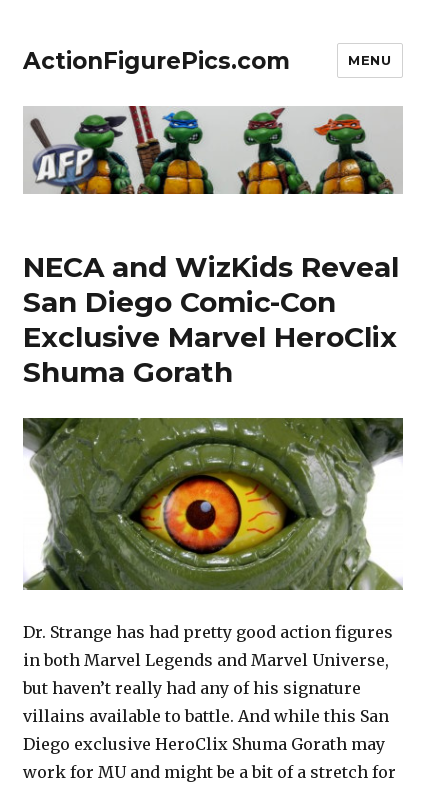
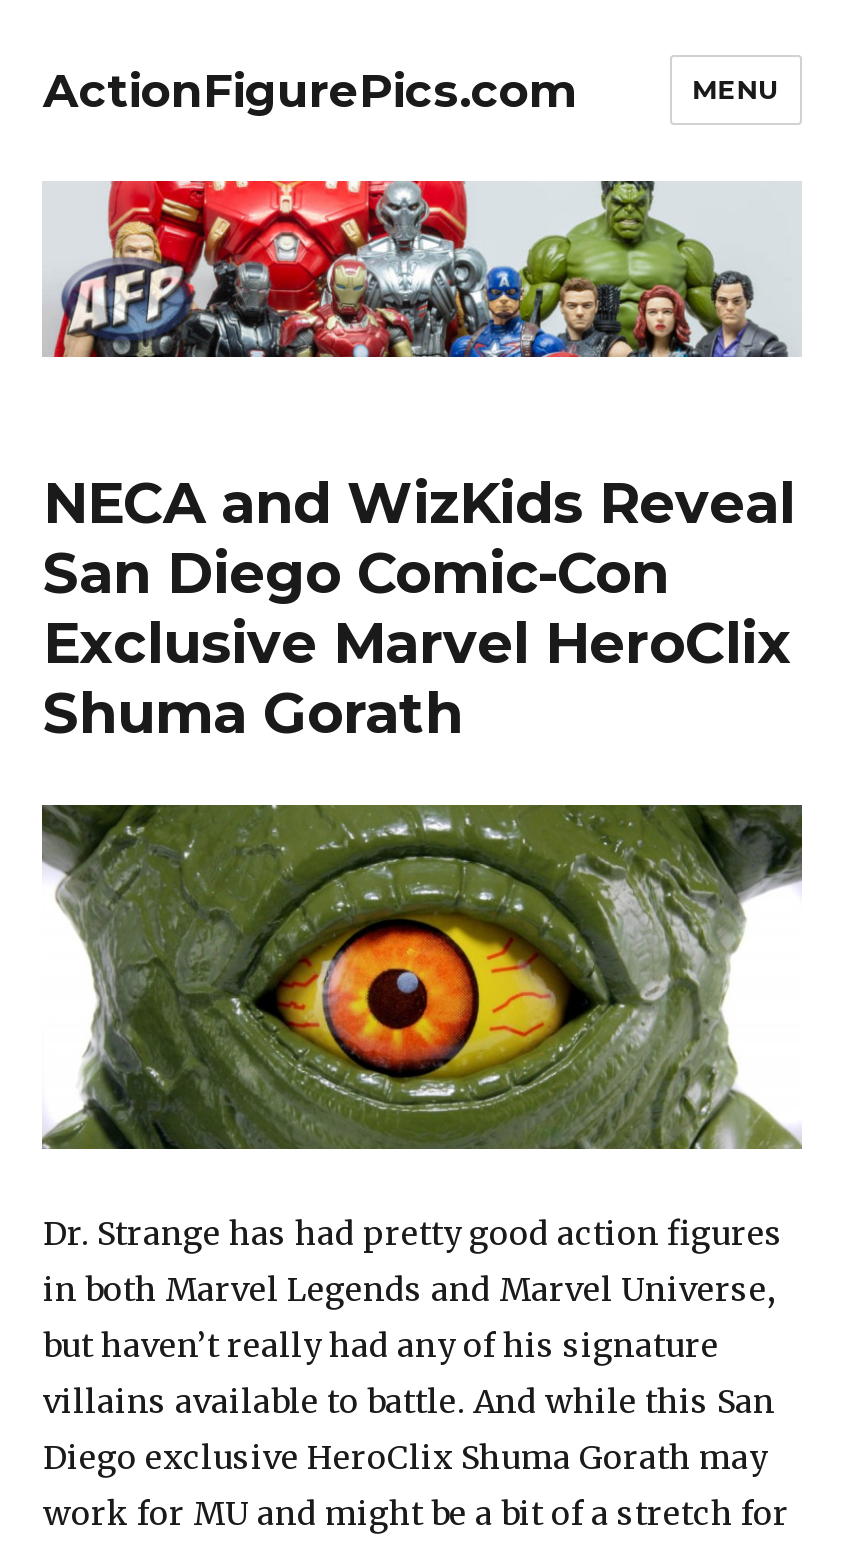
[28,105,401,195] [image] -> [52,179,796,359] [image]

